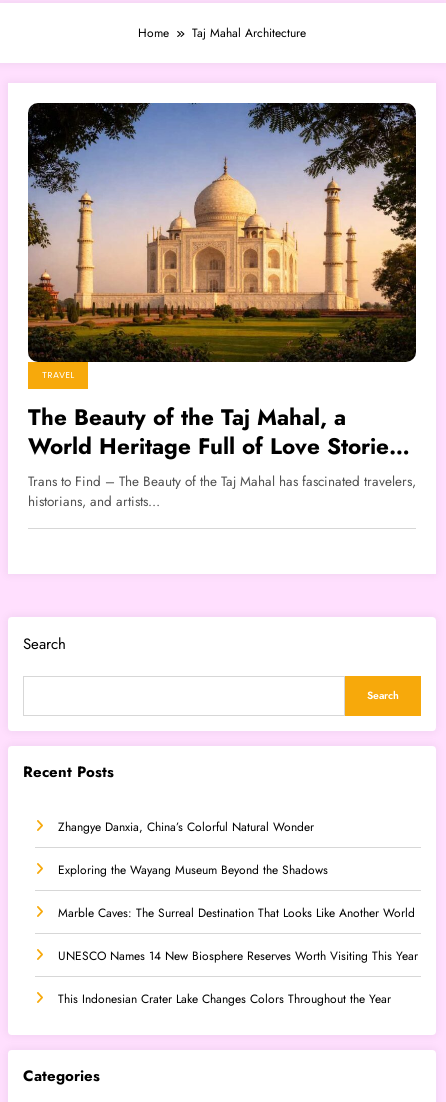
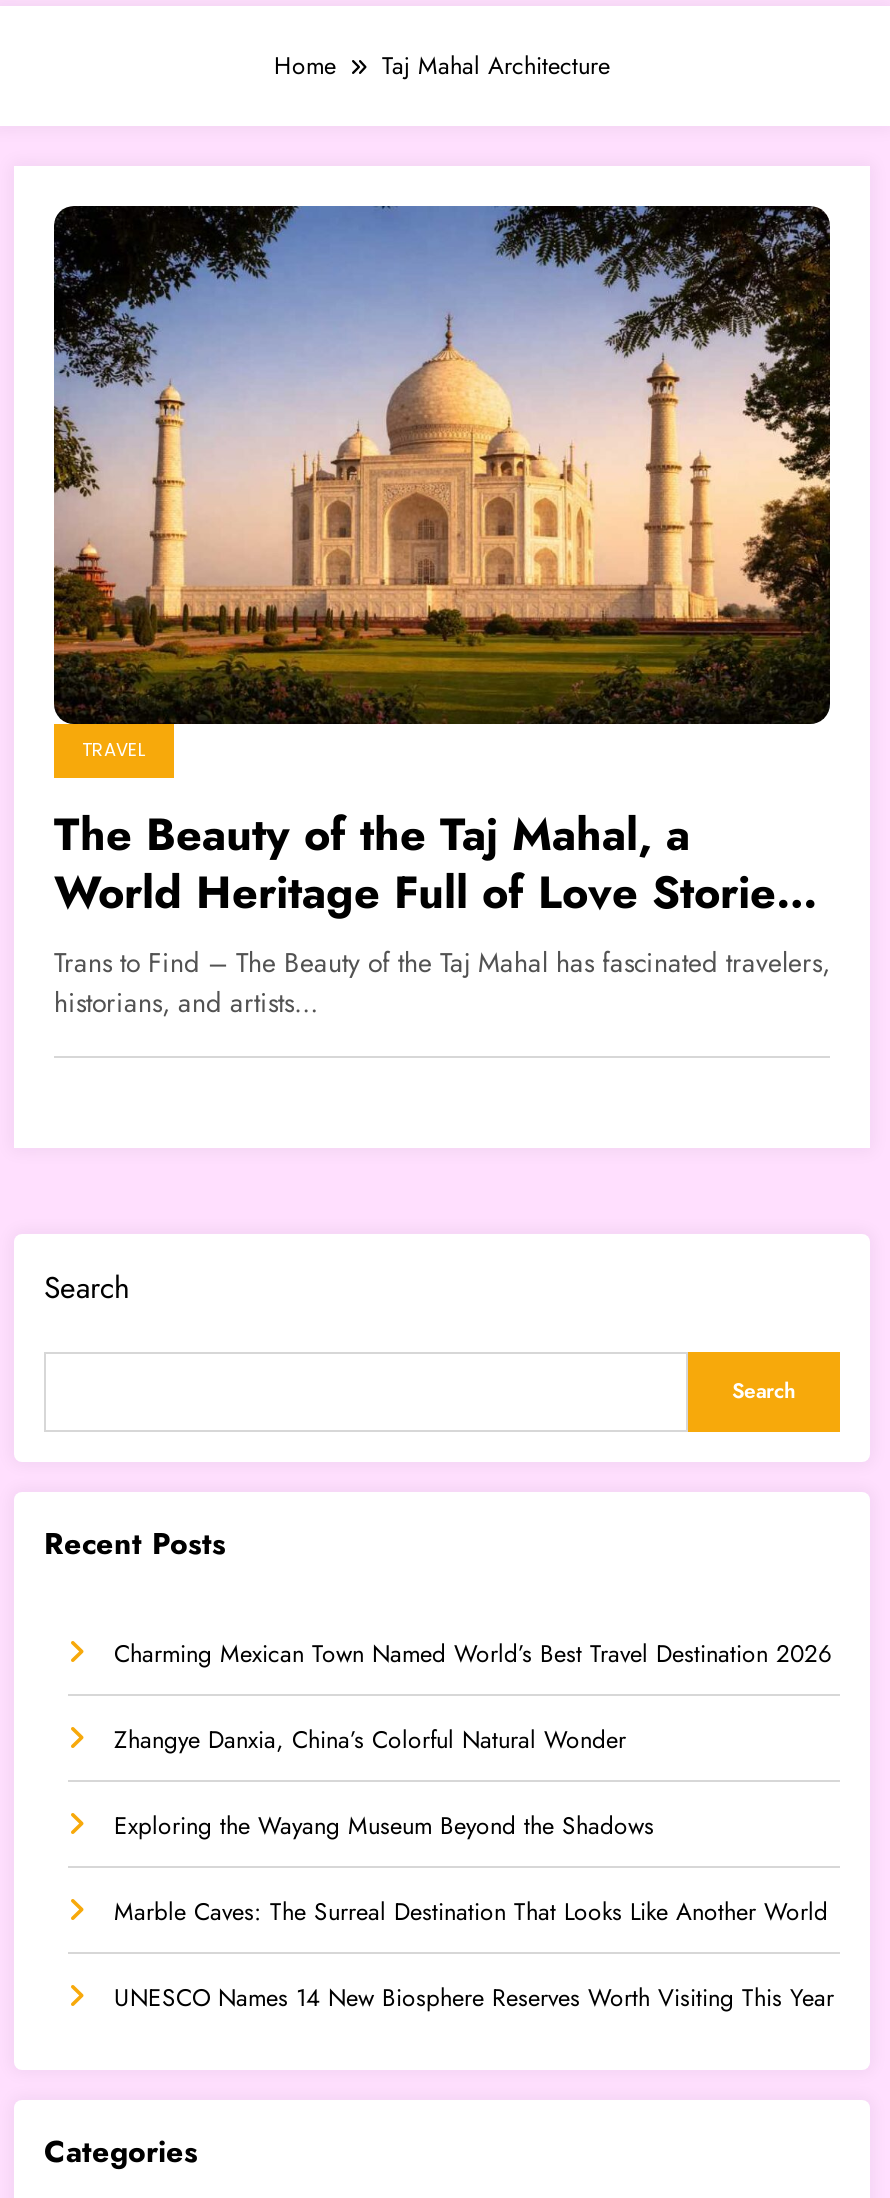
none -> [114,1636,832,1672] Charming Mexican Town Named World’s Best Travel Destination 2026
moved [58,818,418,965] -> [114,1722,834,2016]: Zhangye Danxia, China’s Colorful Natural Wonder | Exploring the Wayang Museum Beyond the Shadows | Marble Caves: The Surreal Destination That Looks Like Another World | UNESCO Names 14 New Biosphere Reserves Worth Visiting This Year
[58,990,391,1008] This Indonesian Crater Lake Changes Colors Throughout the Year -> none

